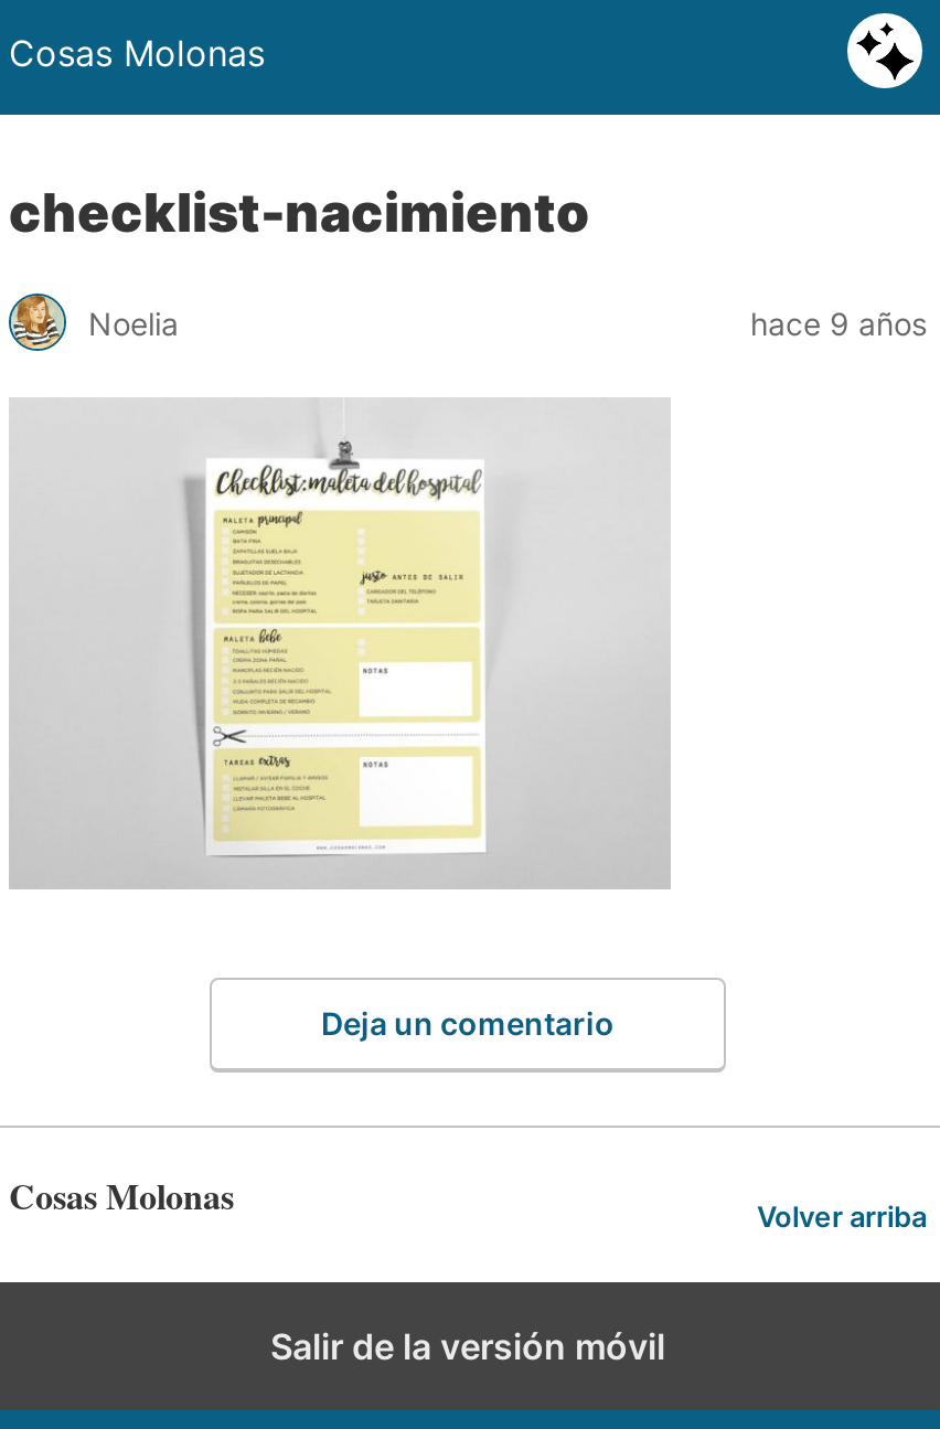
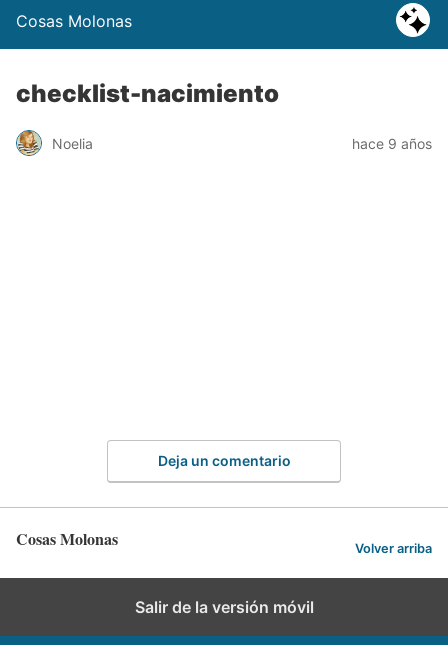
[9,399,671,889] [image] -> none

